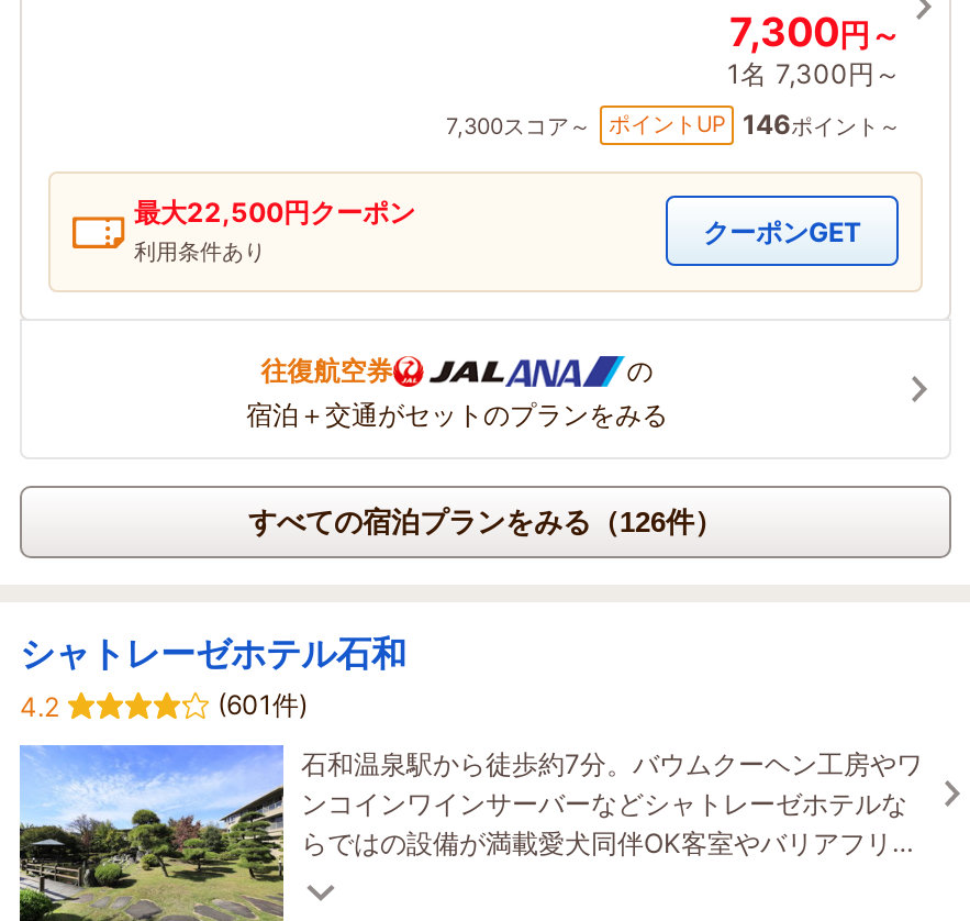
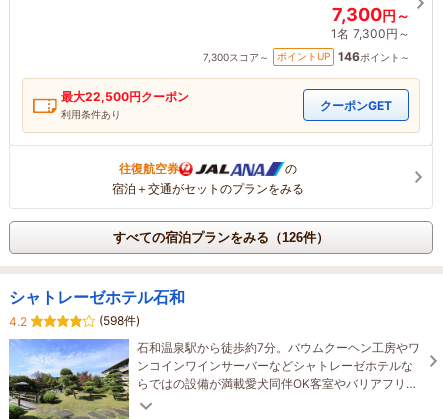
[218,687,308,720] (601件) -> [99,313,140,328] (598件)

